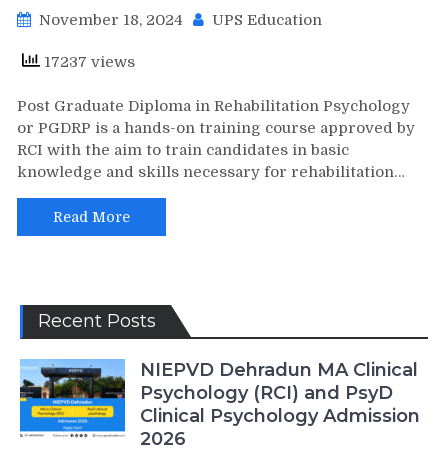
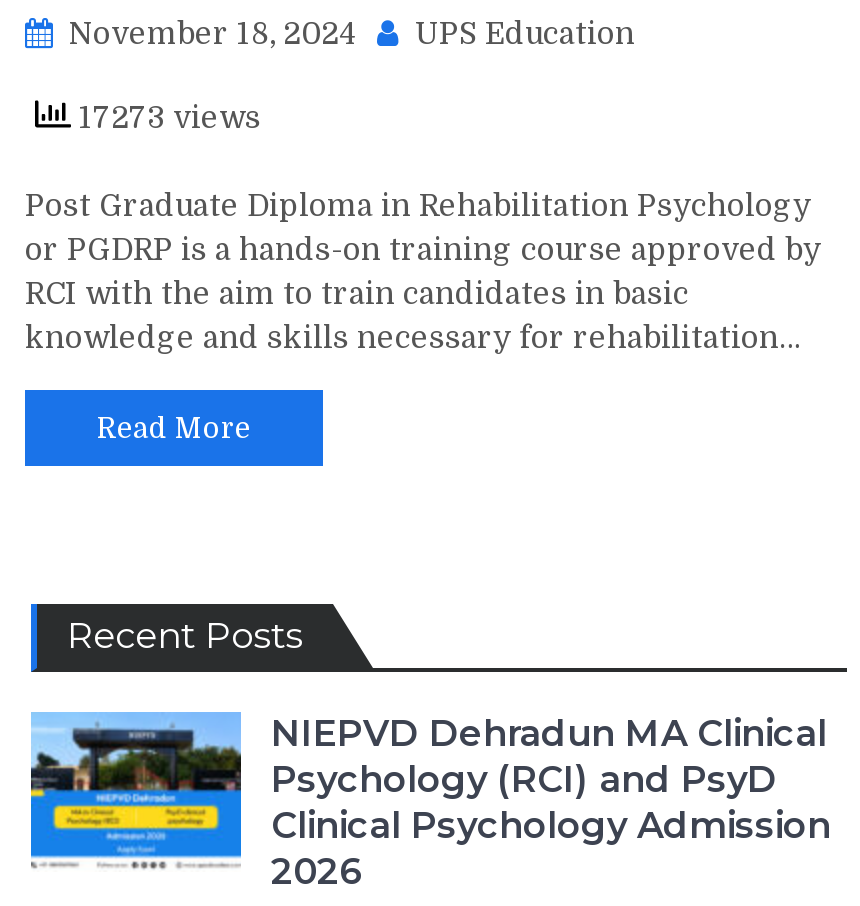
[40,53,135,71] 17237 views -> [71,100,261,136] 17273 views

